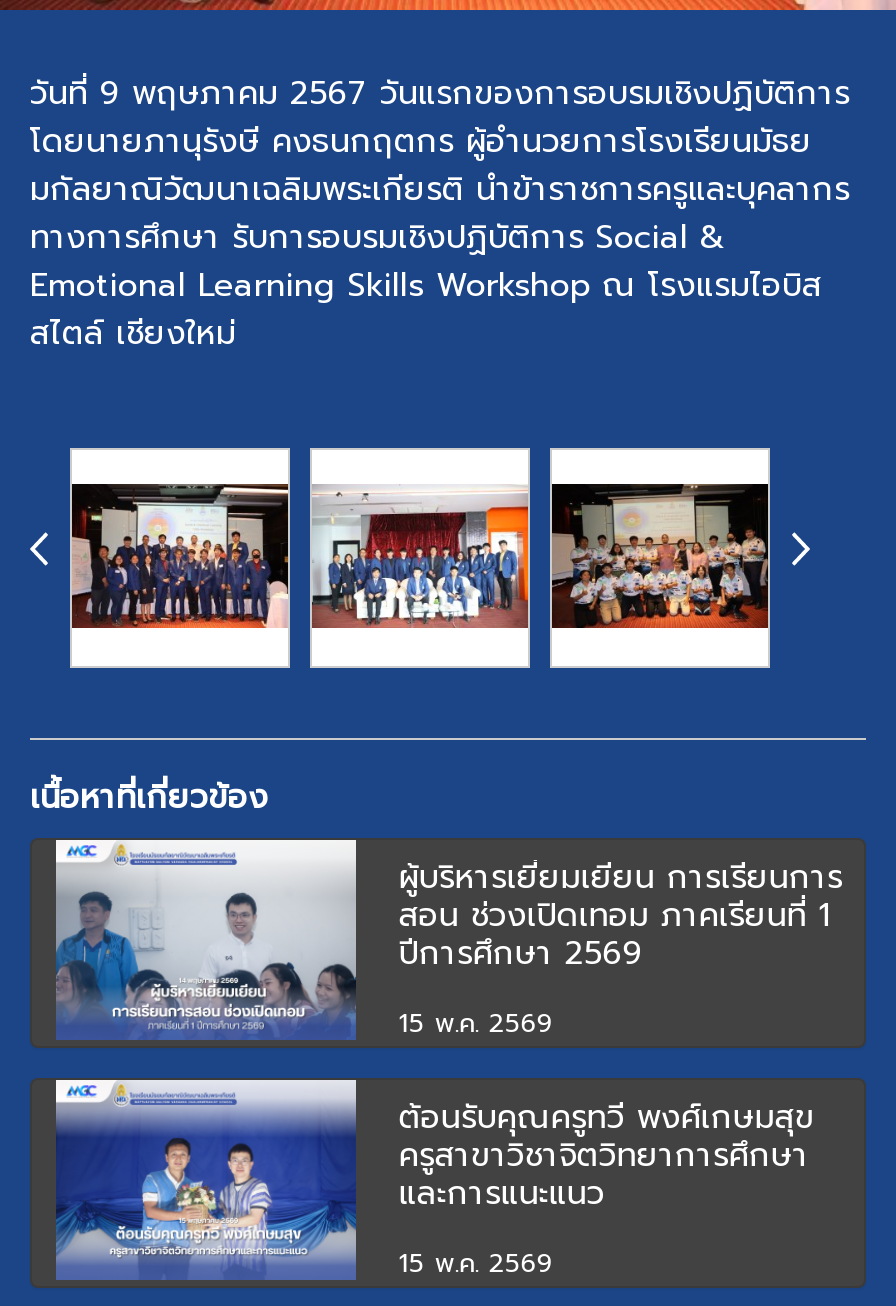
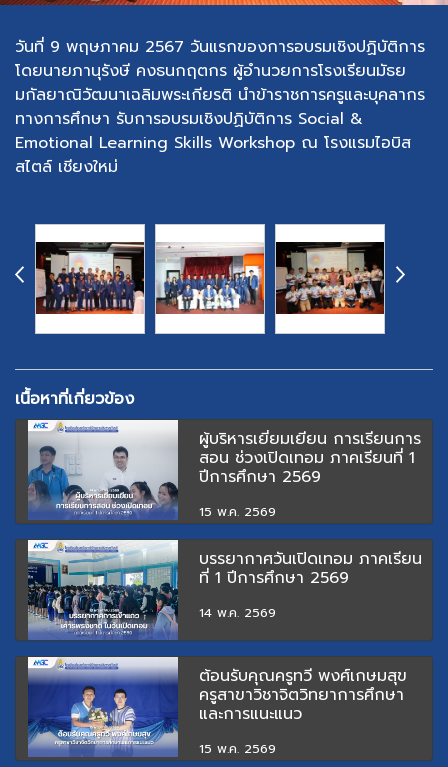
none -> [28,547,422,635] [image] | บรรยากาศวันเปิดเทอม ภาคเรียน | ที่ 1 ปีการศึกษา 2569 | 14 พ.ค. 2569

